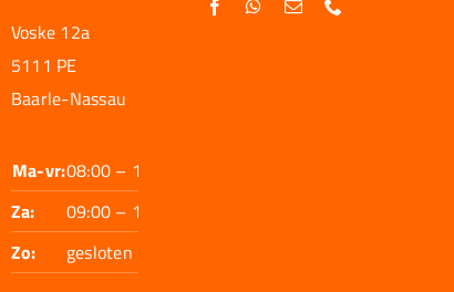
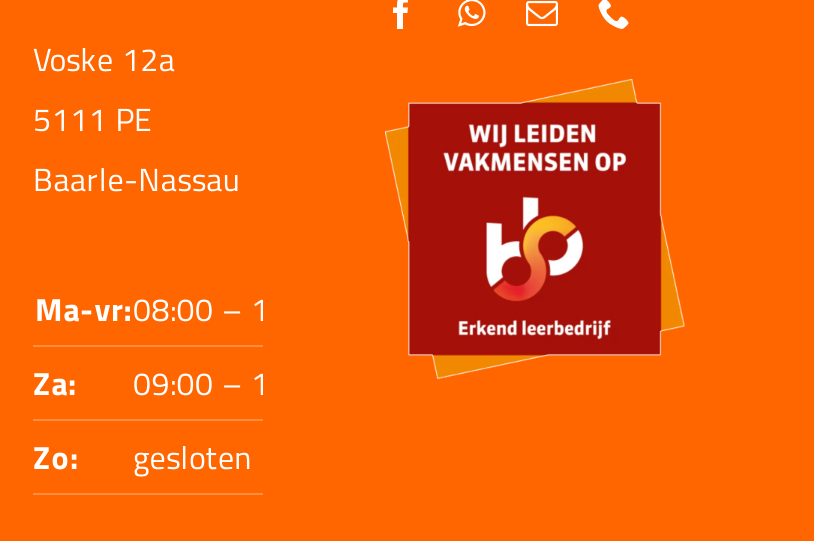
none -> [385,78,685,380] [image]

